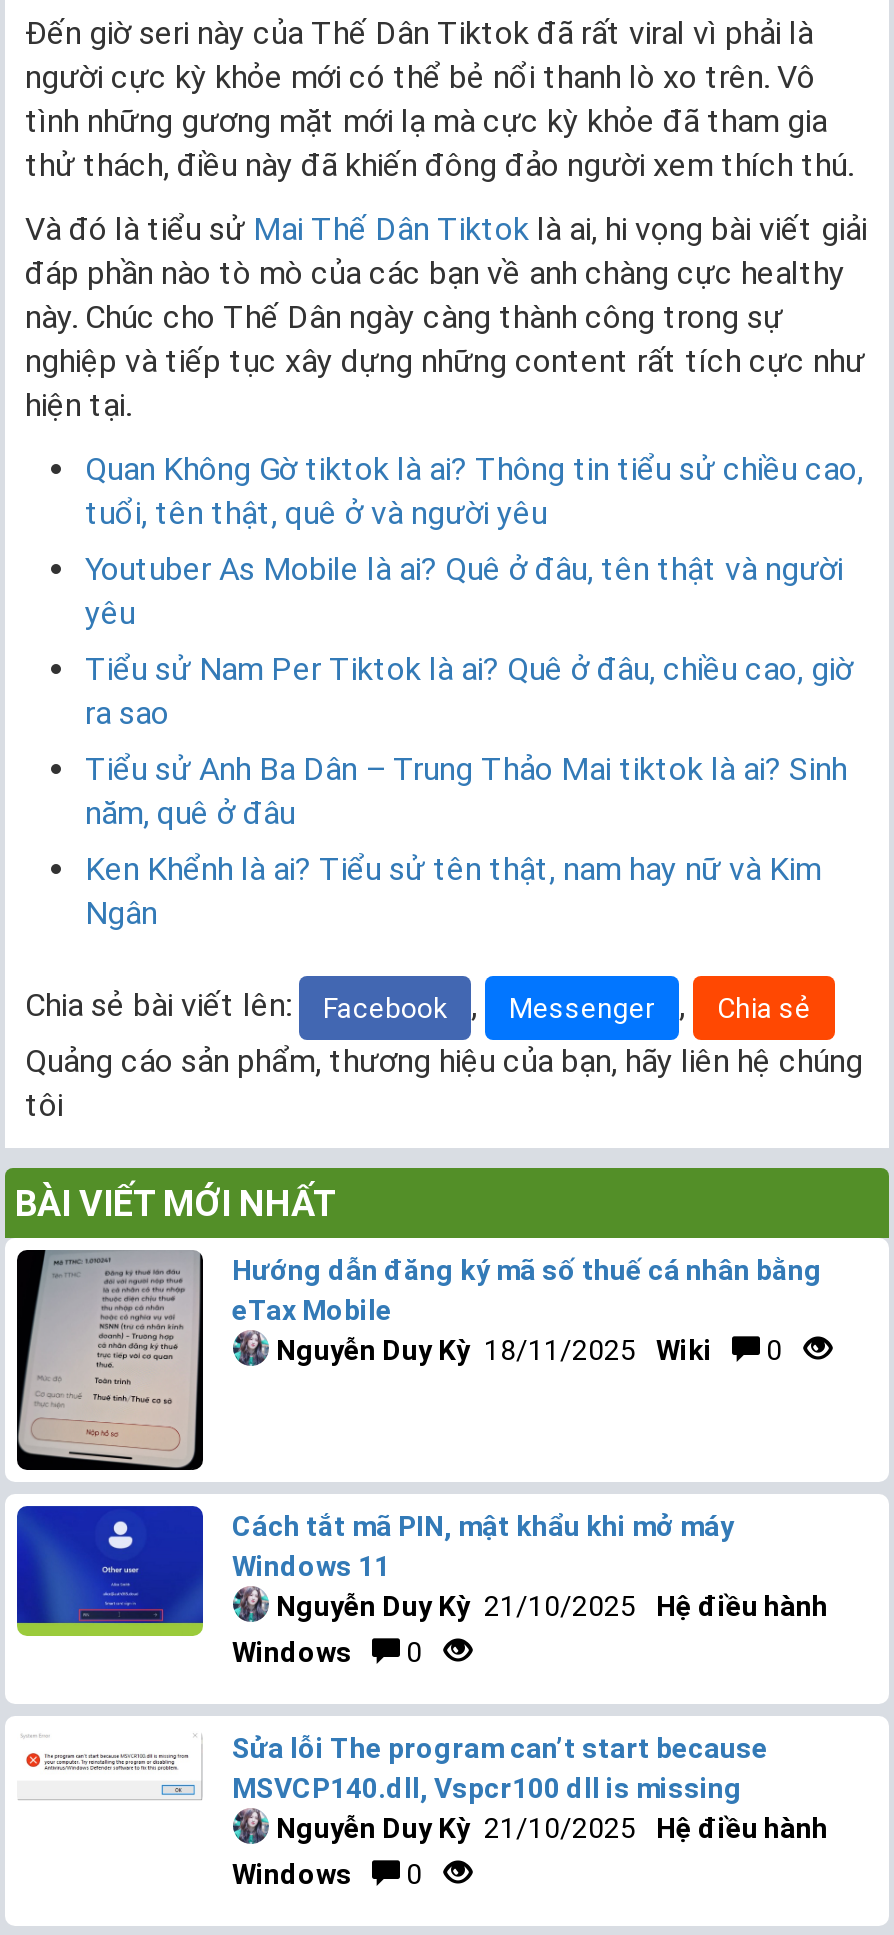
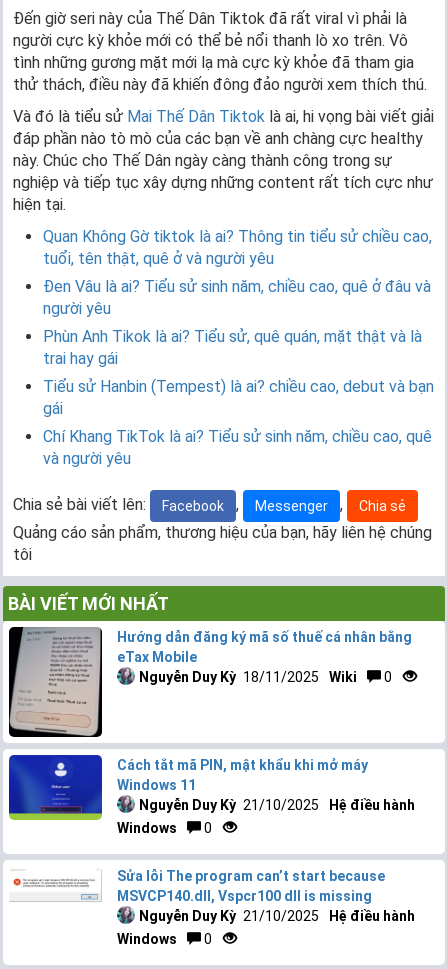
[85,550,843,632] Youtuber As Mobile là ai? Quê ở đâu, tên thật và người | yêu -> [43,277,431,318] Đen Vâu là ai? Tiểu sử sinh năm, chiều cao, quê ở đâu và | người yêu
[85,650,853,732] Tiểu sử Nam Per Tiktok là ai? Quê ở đâu, chiều cao, giờ | ra sao -> [43,327,422,368] Phùn Anh Tikok là ai? Tiểu sử, quê quán, mặt thật và là | trai hay gái
[85,750,847,832] Tiểu sử Anh Ba Dân – Trung Thảo Mai tiktok là ai? Sinh | năm, quê ở đâu -> [43,377,434,418] Tiểu sử Hanbin (Tempest) là ai? chiều cao, debut và bạn | gái
[85,850,821,932] Ken Khểnh là ai? Tiểu sử tên thật, nam hay nữ và Kim | Ngân -> [43,427,432,468] Chí Khang TikTok là ai? Tiểu sử sinh năm, chiều cao, quê | và người yêu

